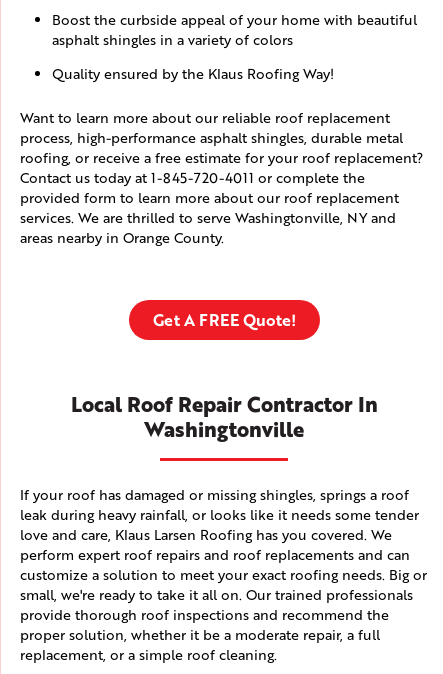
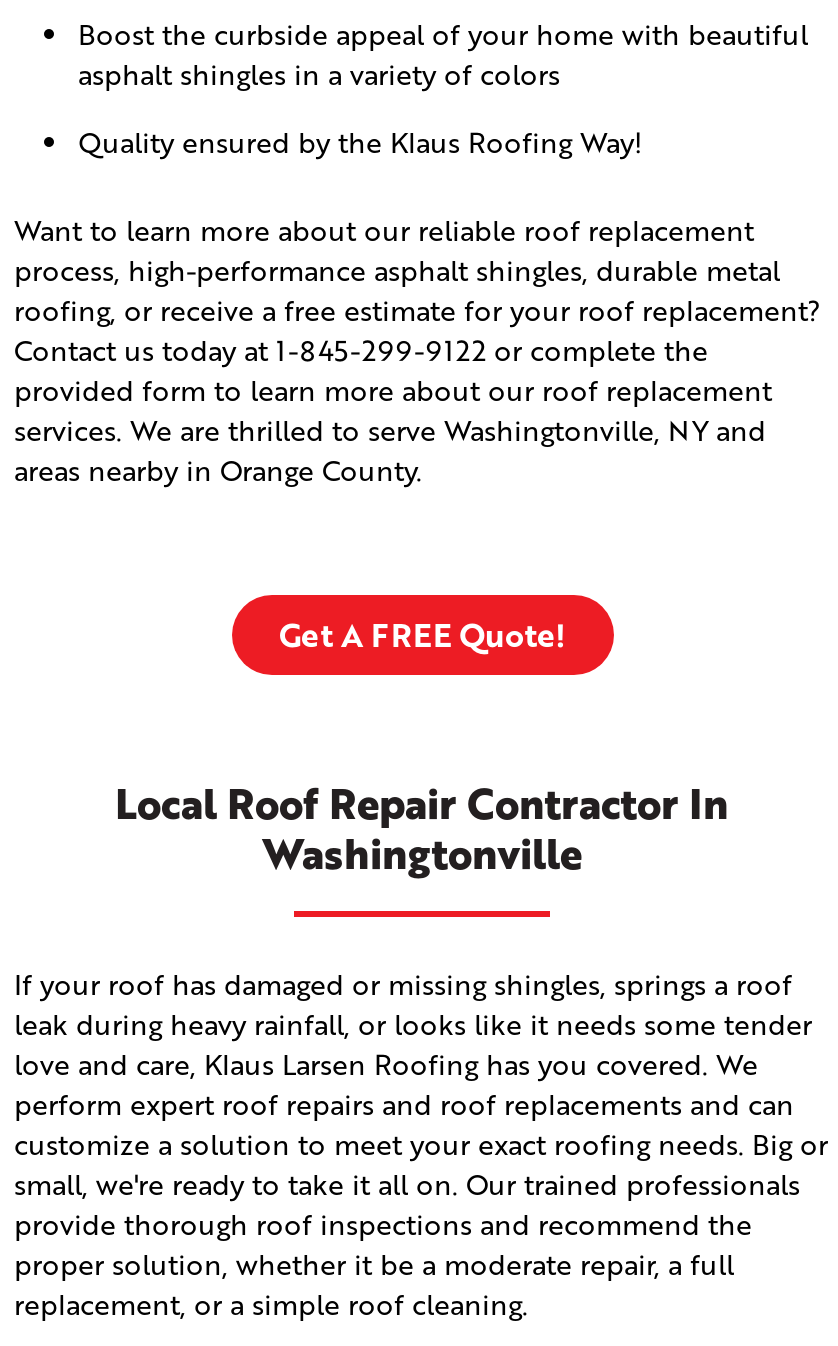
[20,168,365,187] Contact us today at 1-845-720-4011 or complete the -> [14,332,708,370] Contact us today at 1-845-299-9122 or complete the

